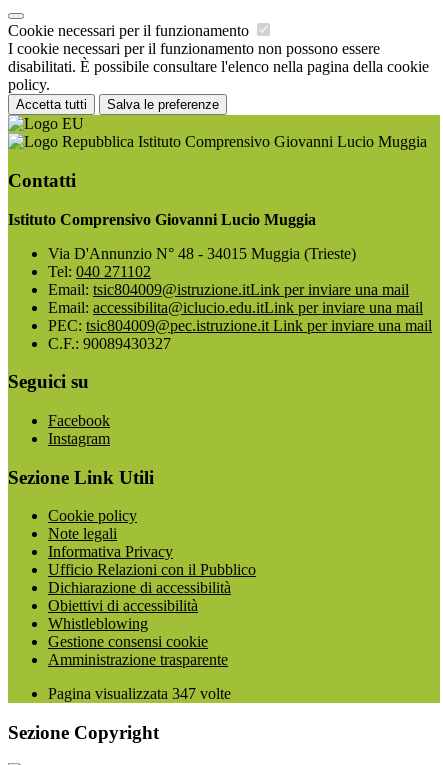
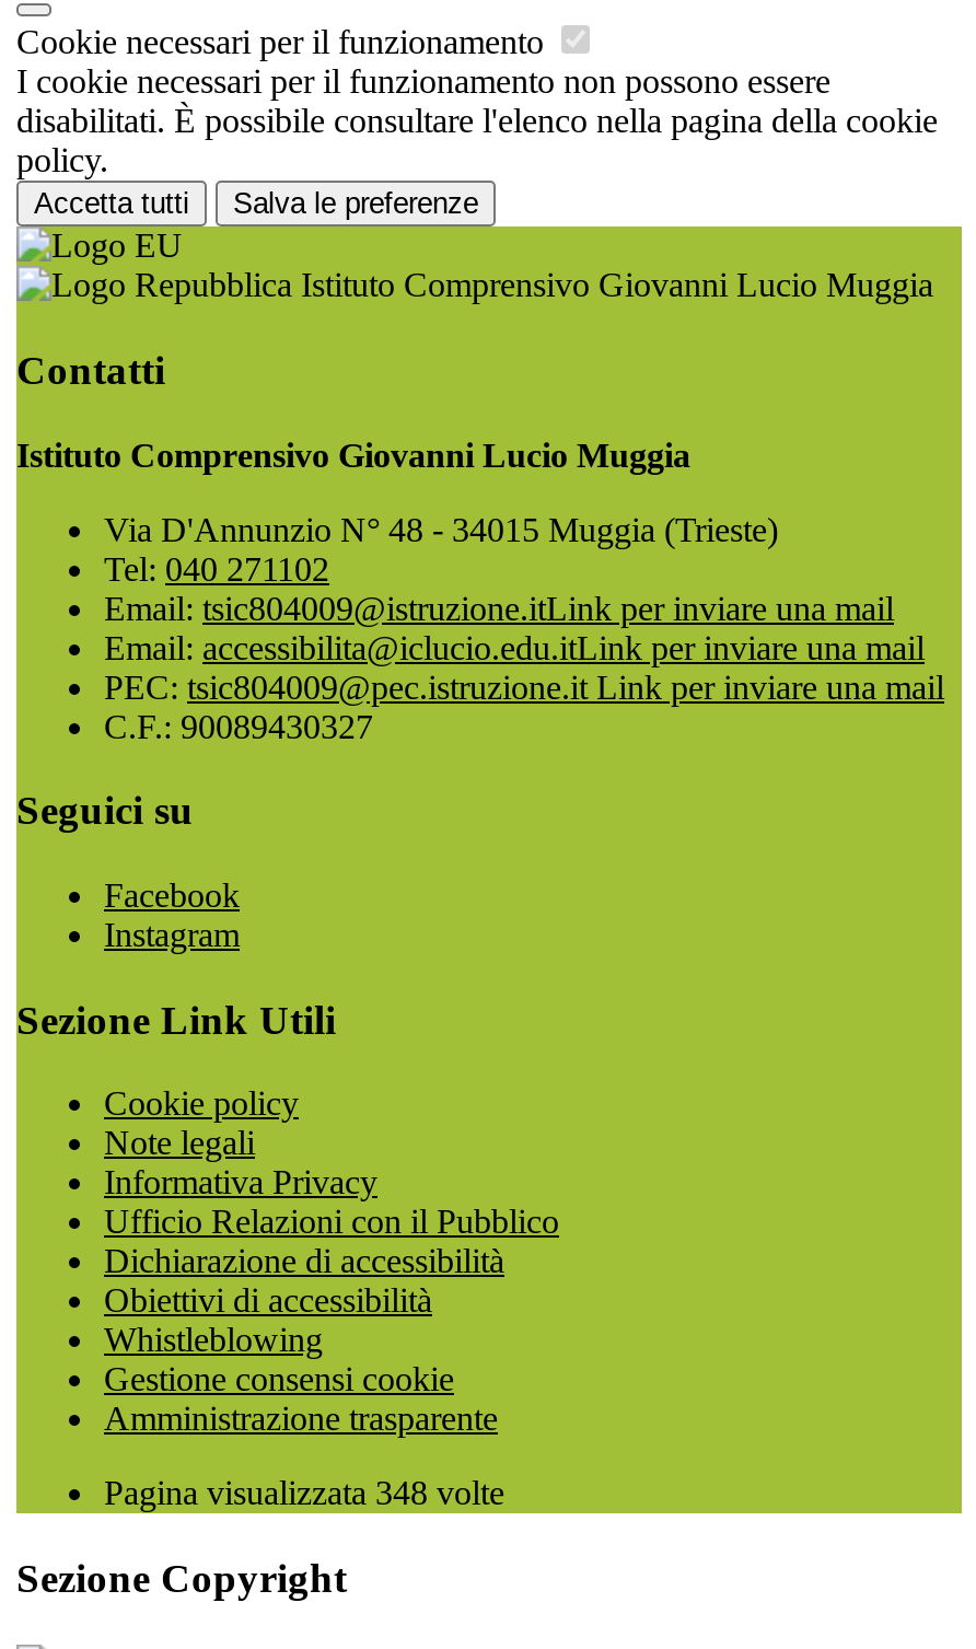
[48,685,231,702] Pagina visualizzata 347 volte -> [104,1475,504,1512] Pagina visualizzata 348 volte

